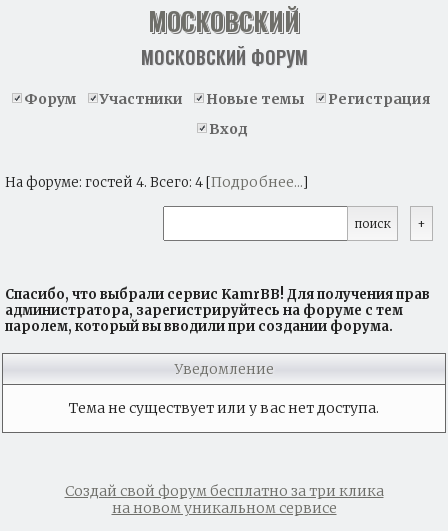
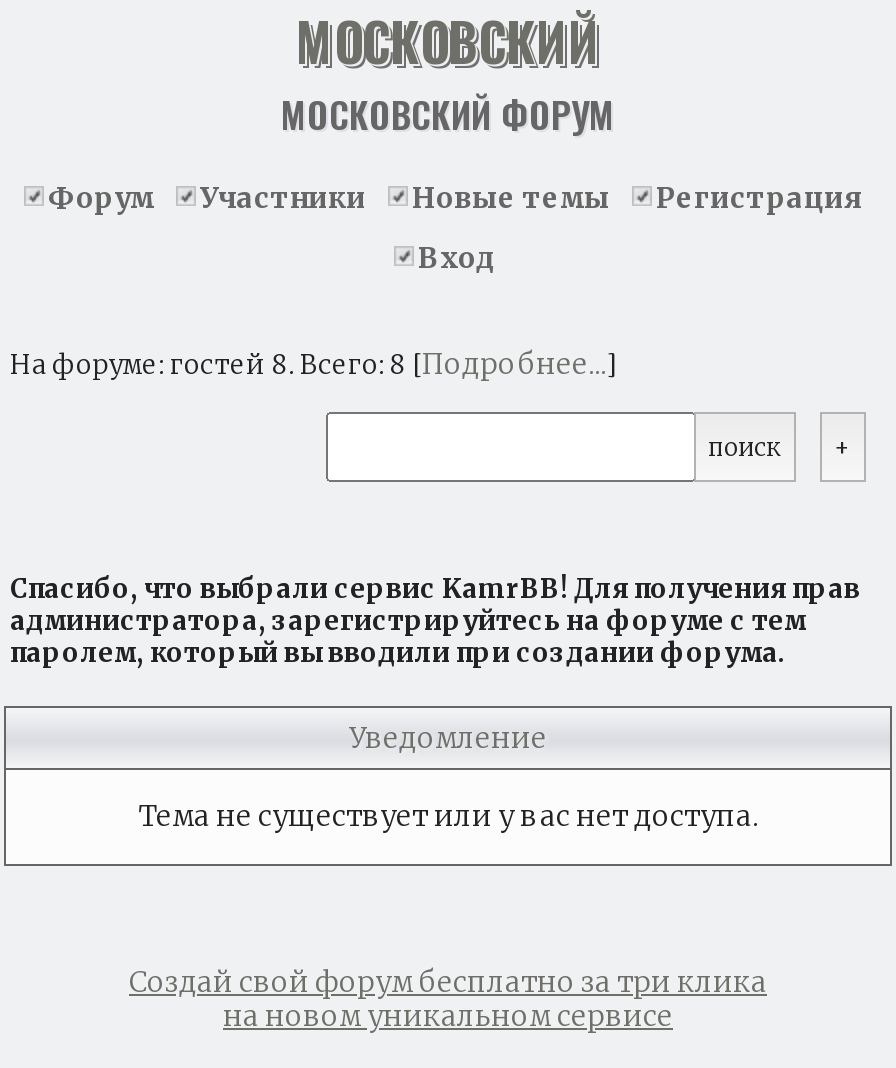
[5,173,308,191] На форуме: гостей 4. Всего: 4 [Подробнее...] -> [10,346,616,382] На форуме: гостей 8. Всего: 8 [Подробнее...]

